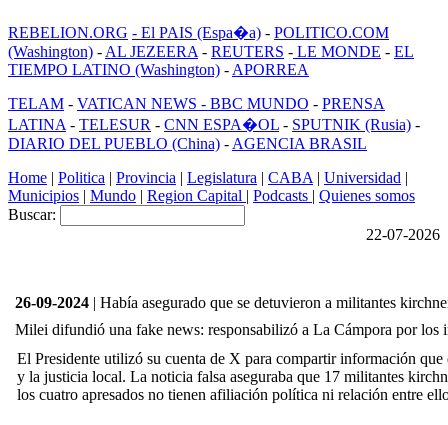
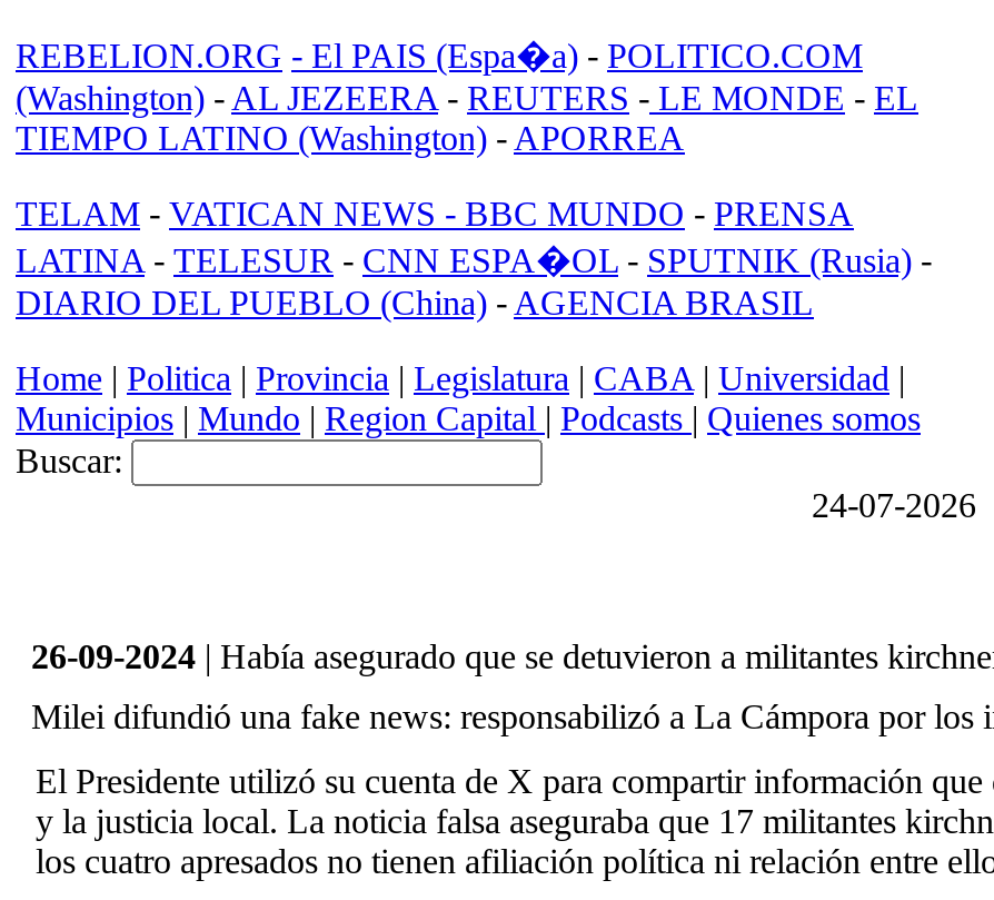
[366,226,440,243] 22-07-2026 -> [812,486,976,524] 24-07-2026

